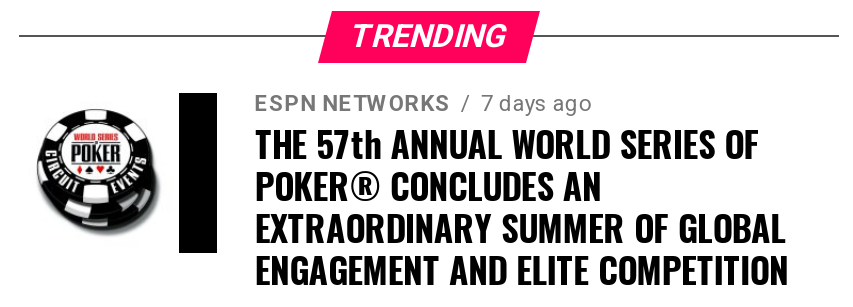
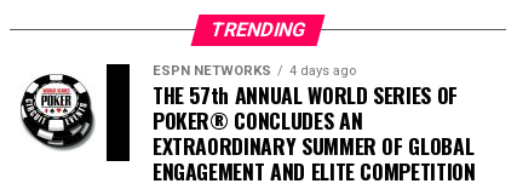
[255,90,591,116] ESPN NETWORKS 7 days ago -> [152,63,356,79] ESPN NETWORKS 4 days ago

